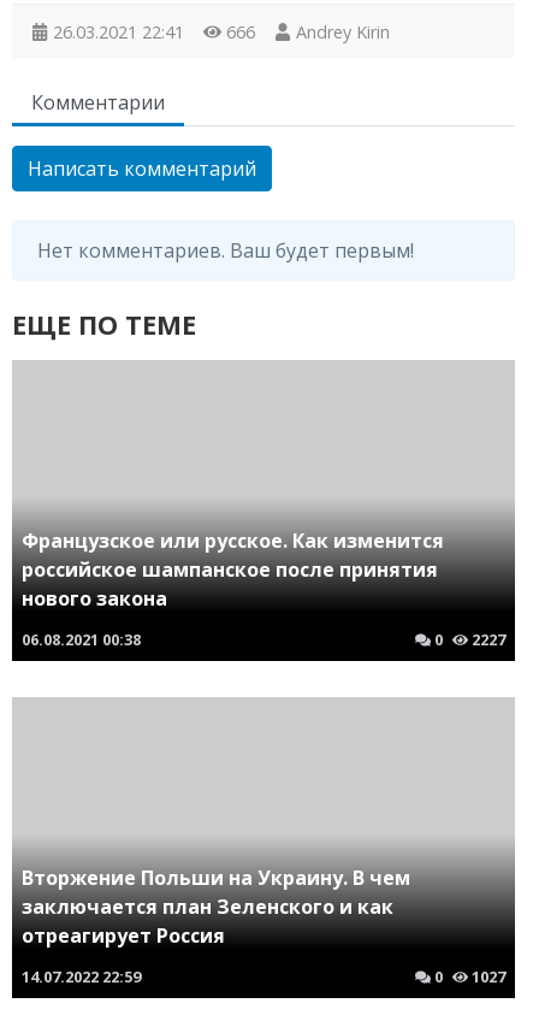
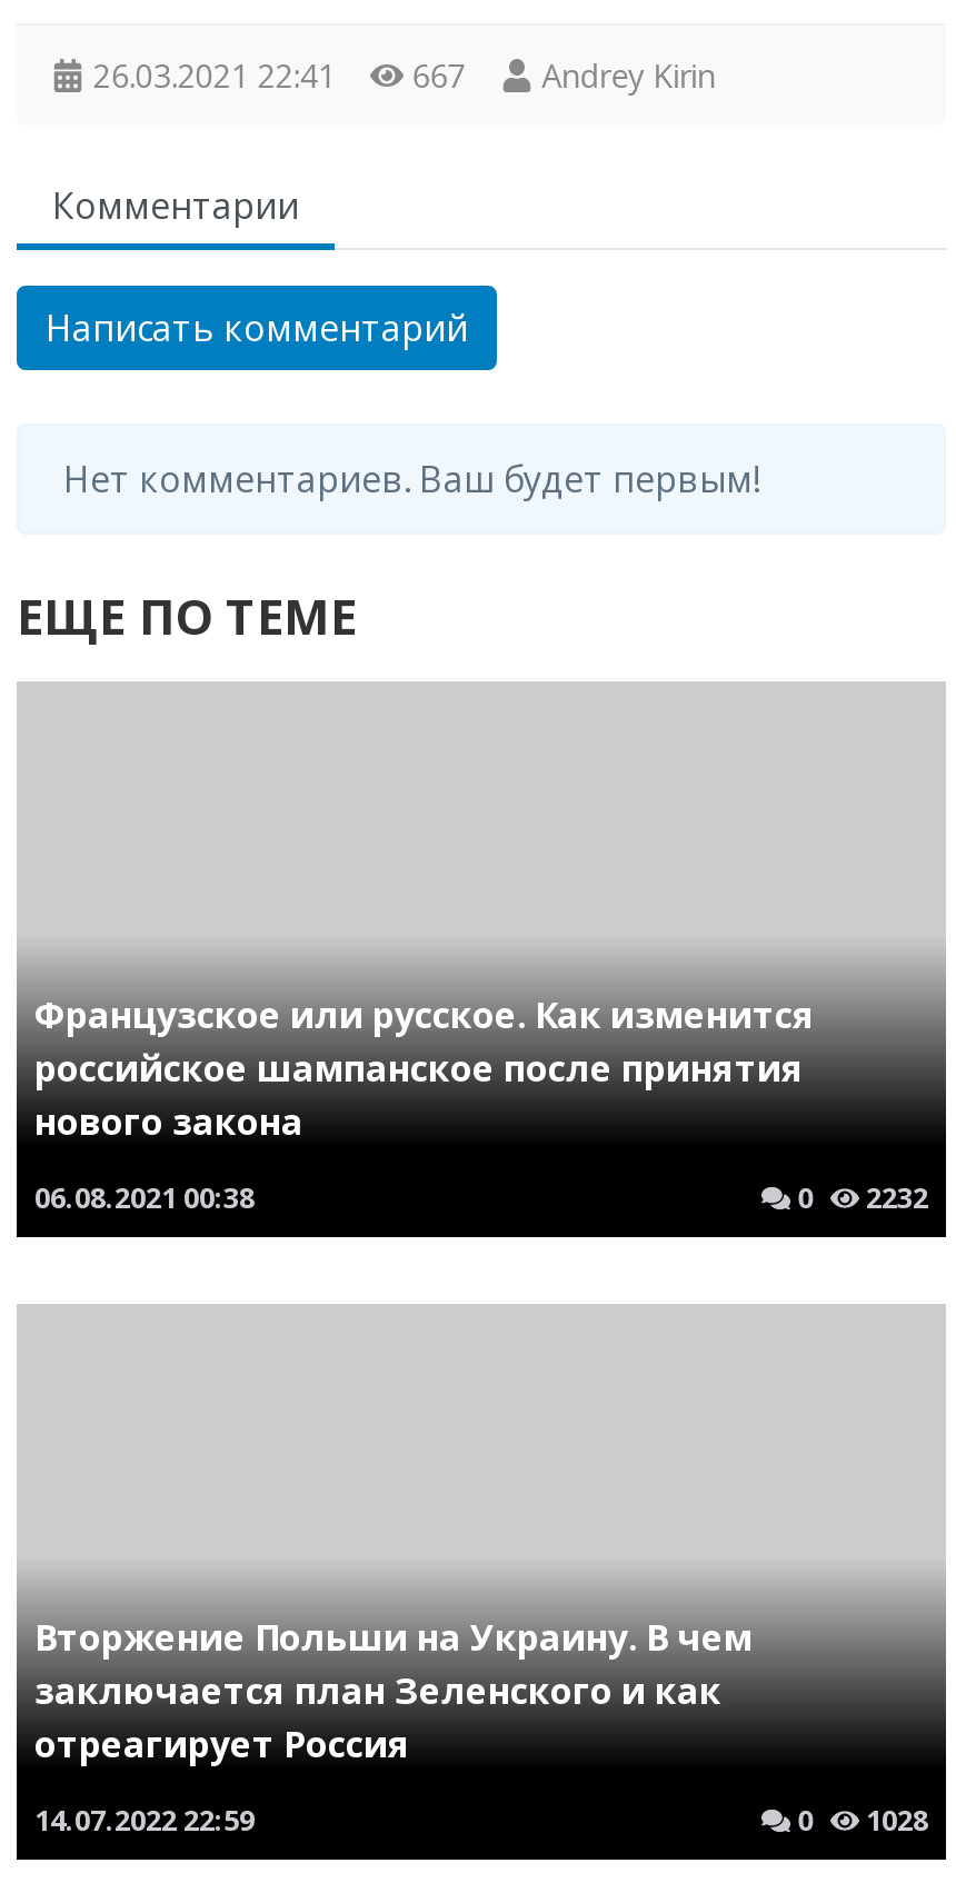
[53,20,390,43] 26.03.2021 22:41 666 Andrey Kirin -> [93,54,715,97] 26.03.2021 22:41 667 Andrey Kirin
[431,628,505,650] 0 2227 -> [791,1177,928,1217] 0 2232
[431,966,505,987] 0 1027 -> [791,1800,928,1840] 0 1028

